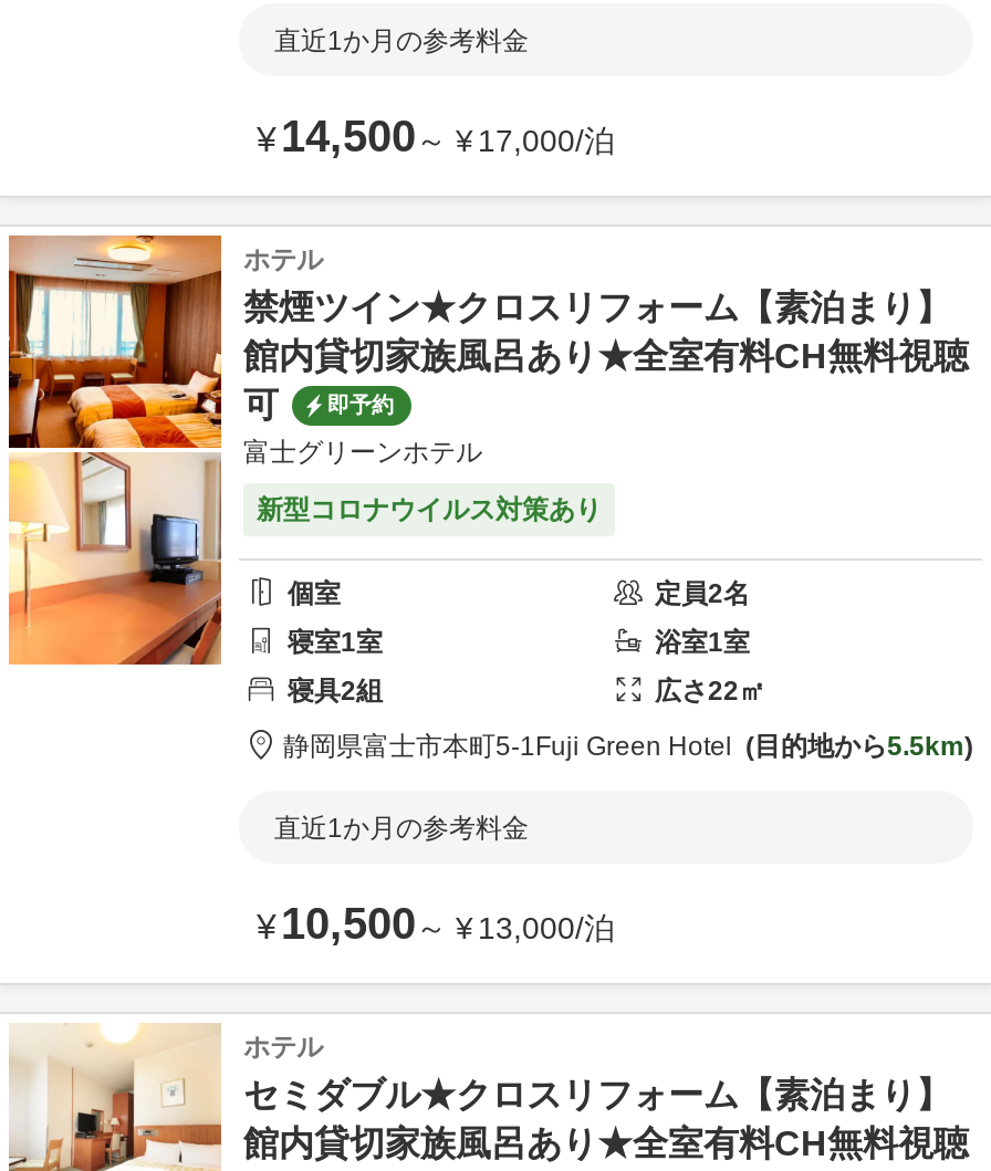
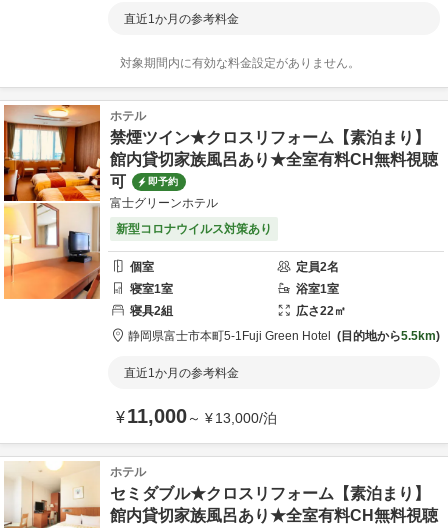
[257,112,615,160] ¥ 14,500～¥ 17,000/泊 -> [120,56,360,70] 対象期間内に有効な料金設定がありません。
[257,899,615,948] ¥ 10,500～¥ 13,000/泊 -> [116,405,277,427] ¥ 11,000～¥ 13,000/泊

